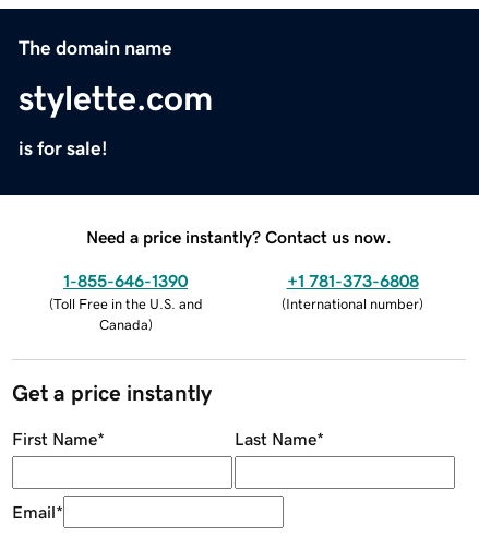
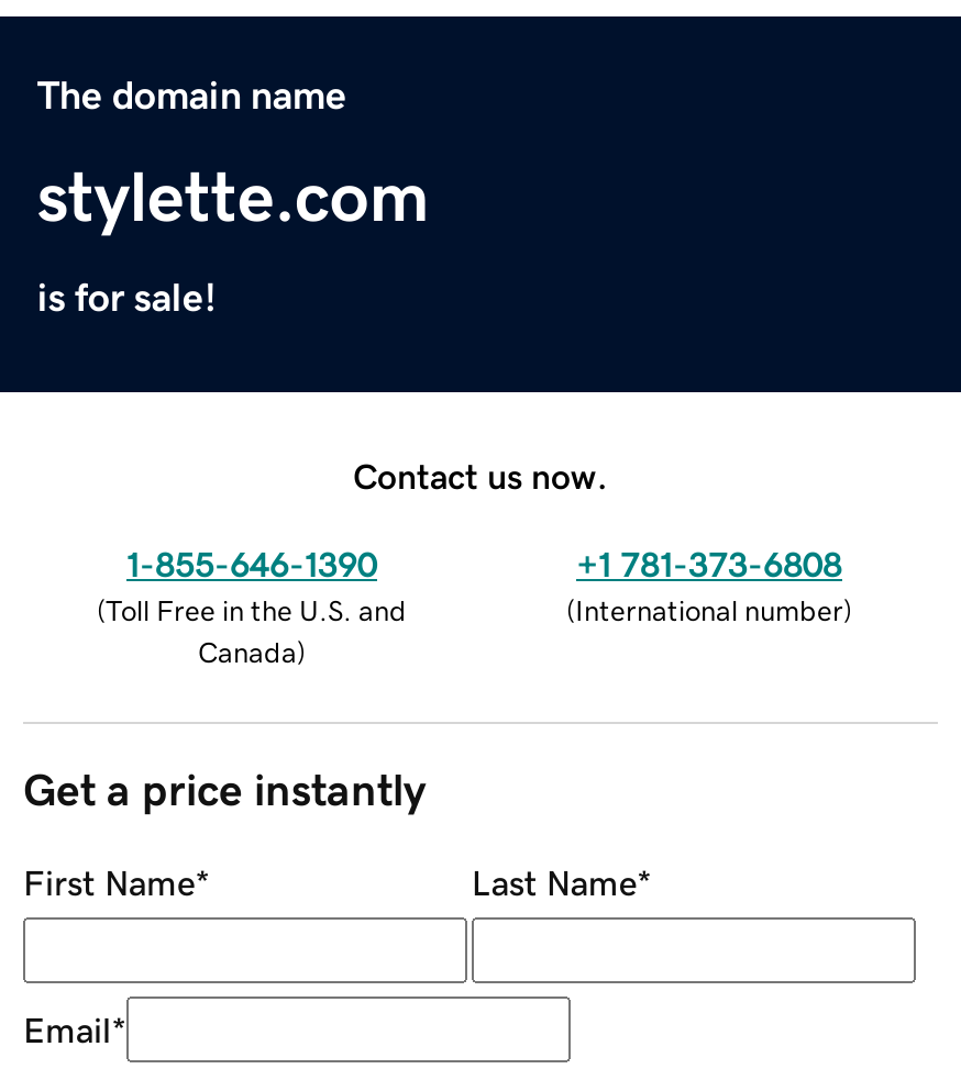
[86,228,392,245] Need a price instantly? Contact us now. -> [353,457,608,492] Contact us now.

